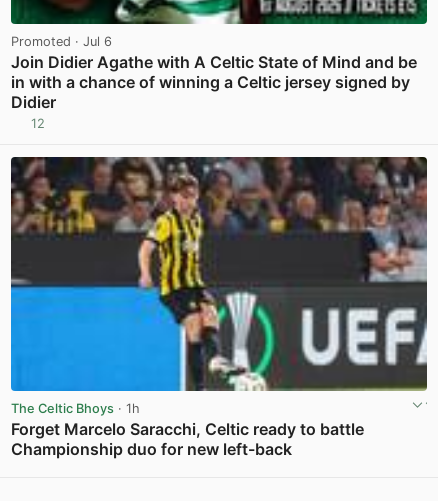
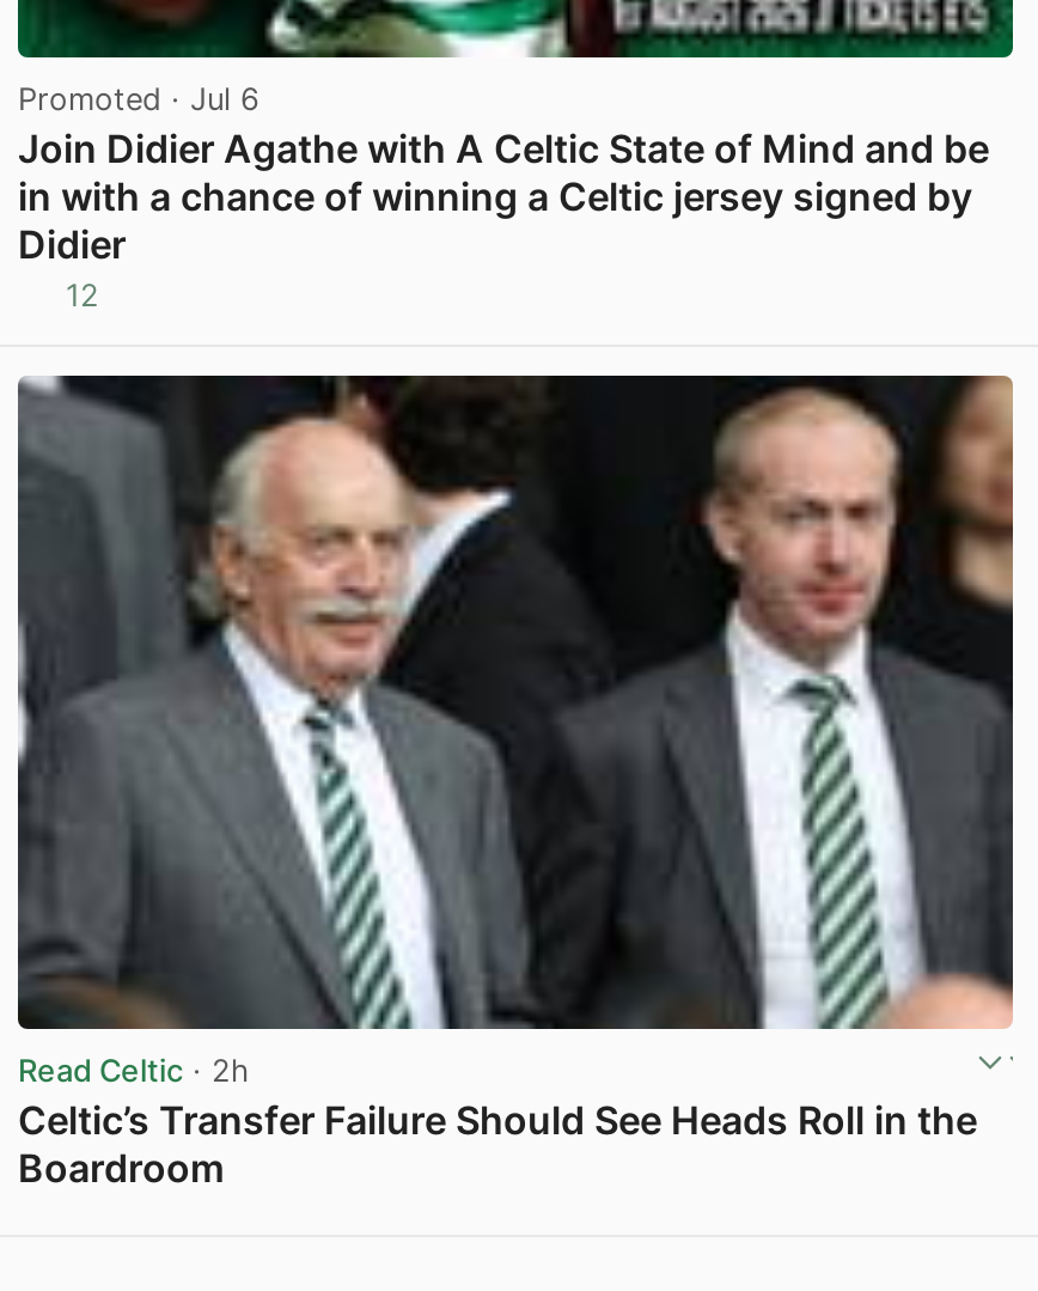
[10,156,427,459] [image] | The Celtic Bhoys · 1h | Forget Marcelo Saracchi, Celtic ready to battle | Championship duo for new left-back -> [16,373,1015,1191] [image] | Read Celtic · 2h | Celtic’s Transfer Failure Should See Heads Roll in the | Boardroom

